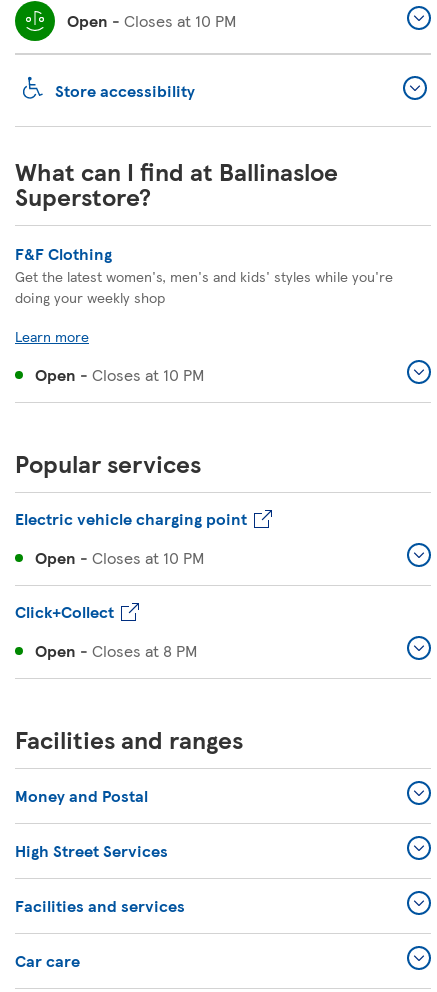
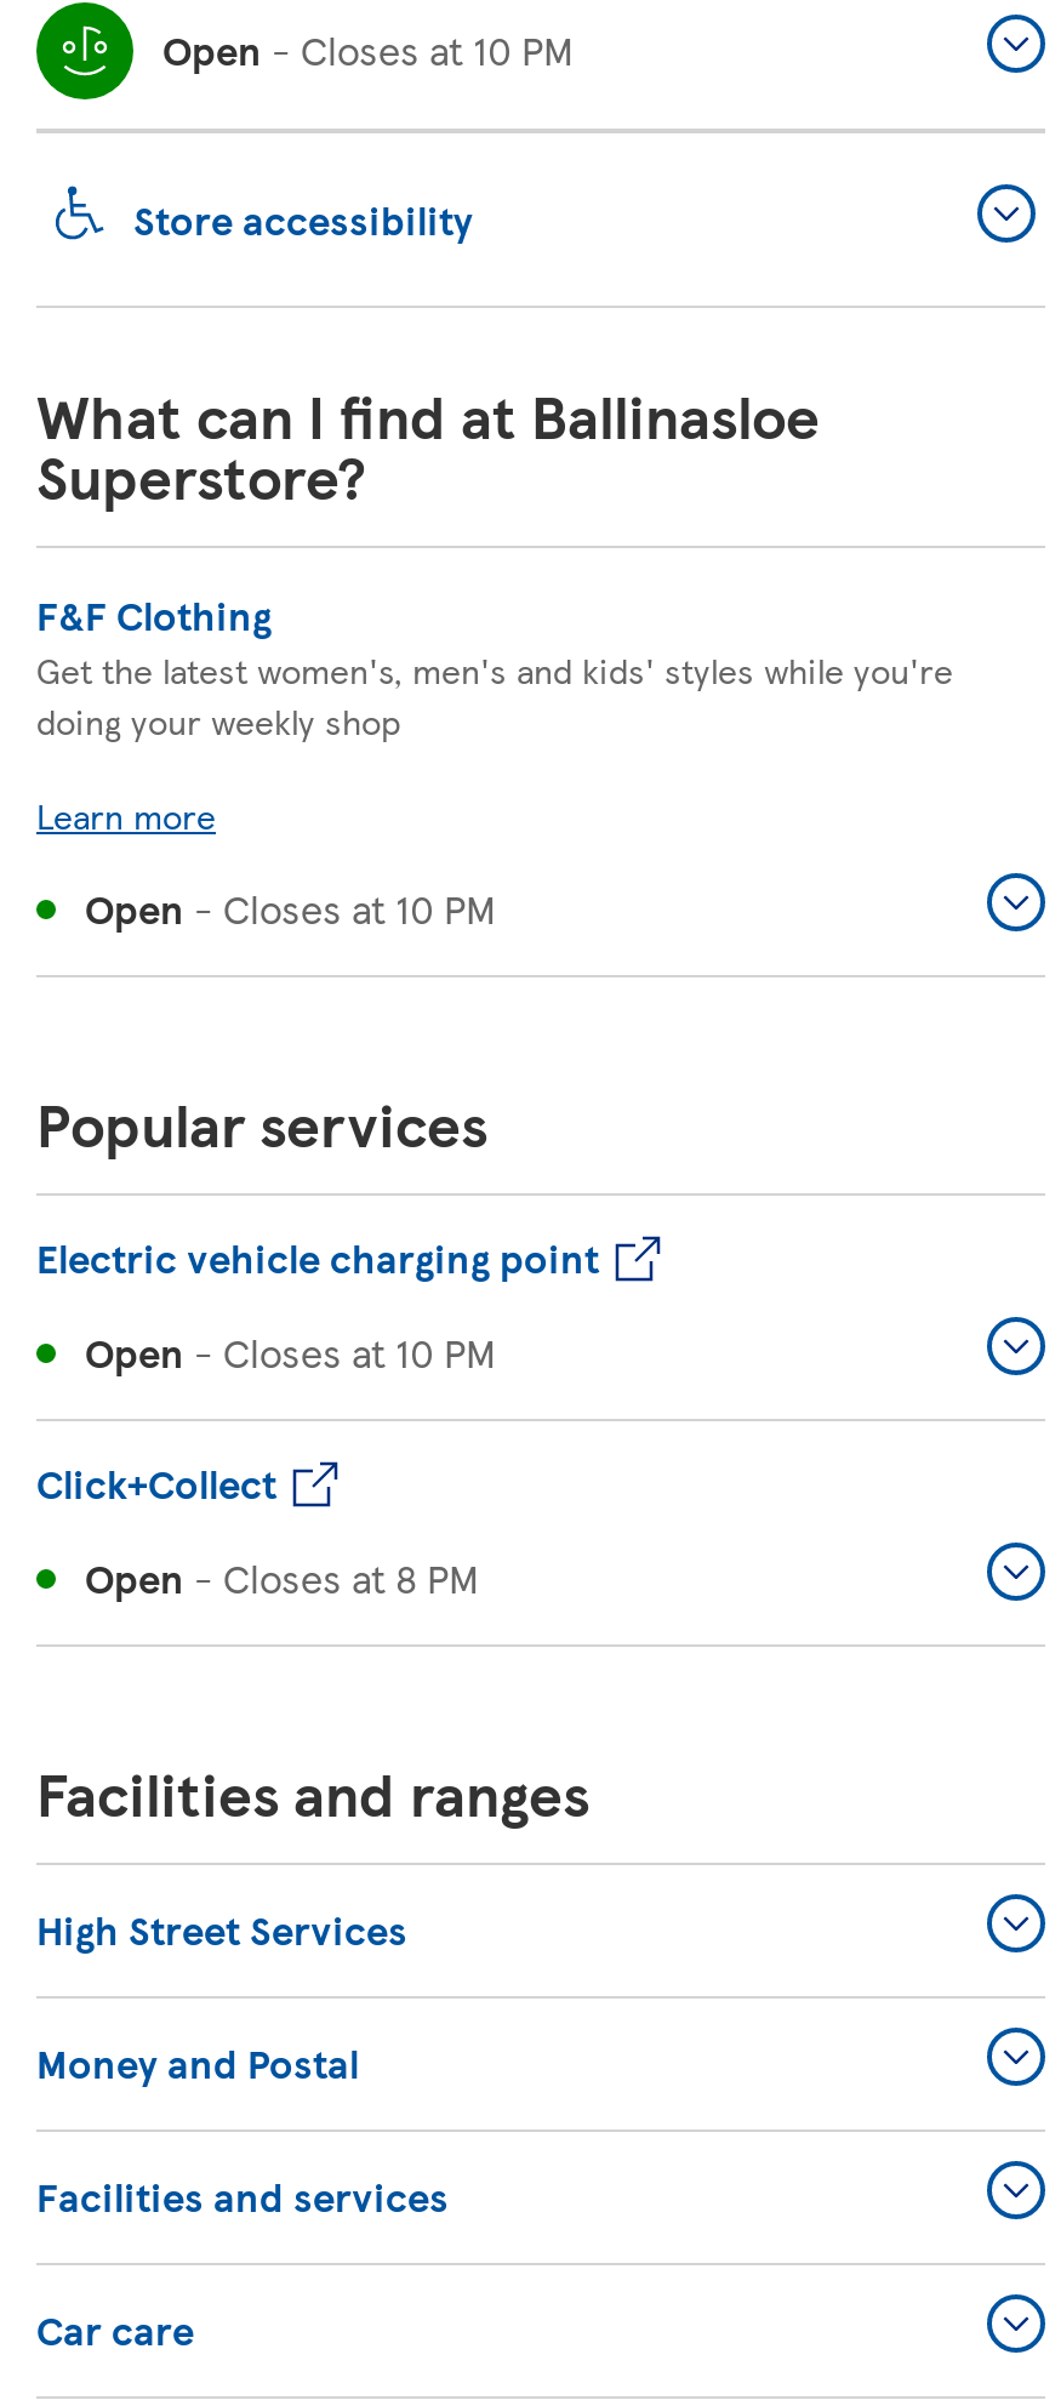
moved [15,784,148,807] -> [36,2035,359,2091]: Money and Postal
moved [15,839,168,862] -> [36,1902,407,1957]: High Street Services

